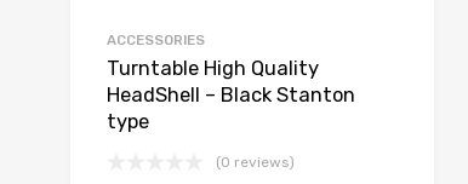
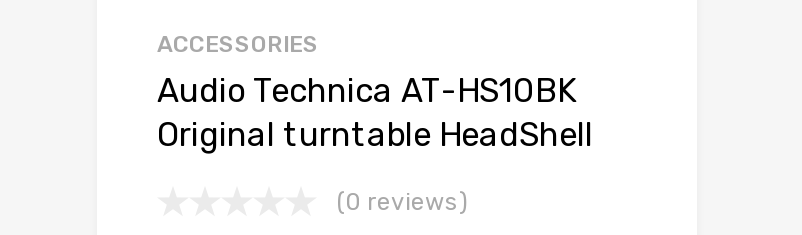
[107,57,355,133] Turntable High Quality | HeadShell – Black Stanton | type -> [157,71,593,153] Audio Technica AT-HS10BK | Original turntable HeadShell

